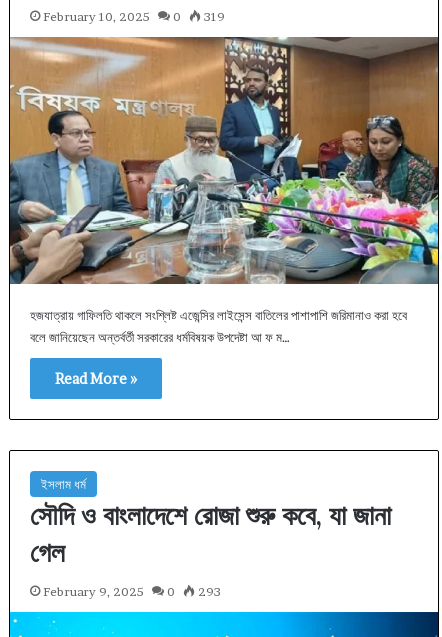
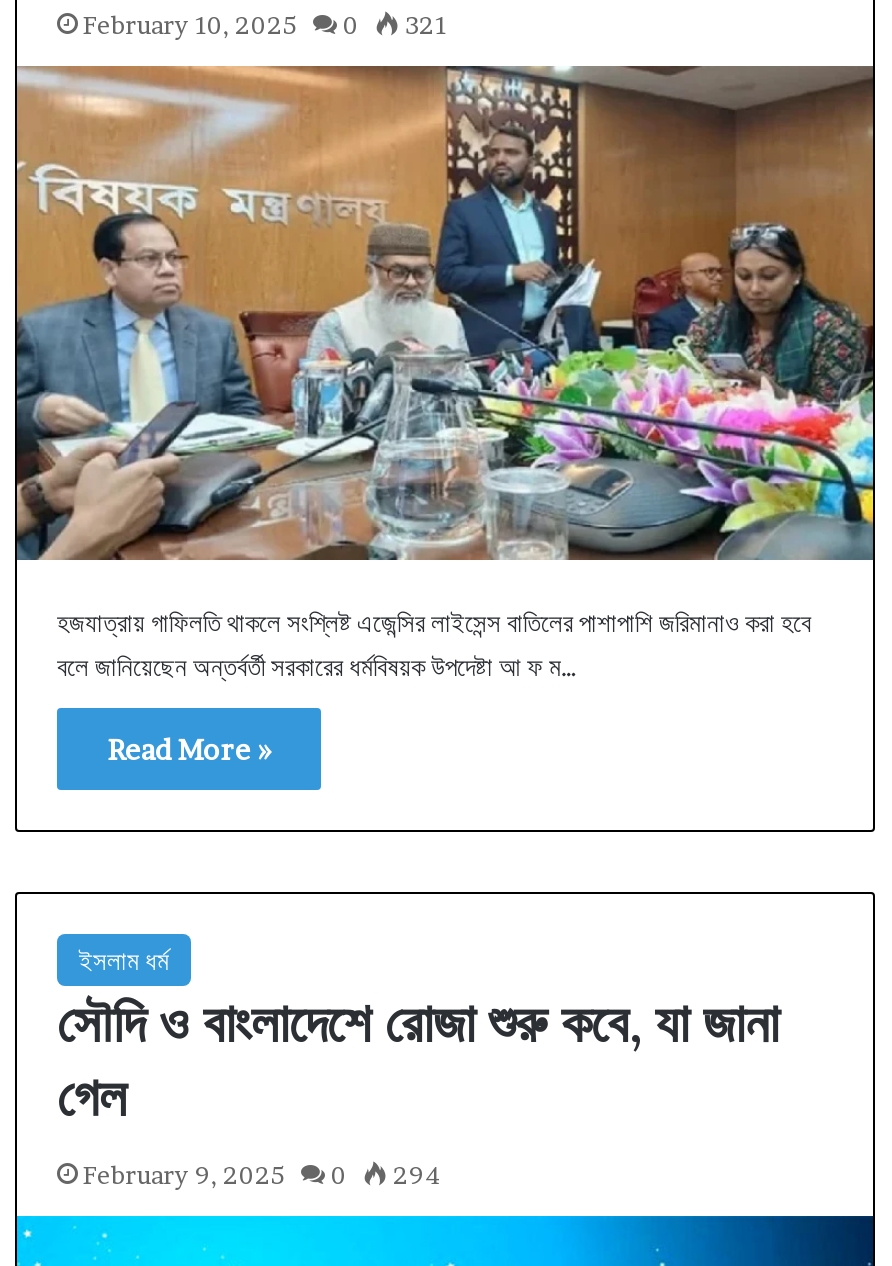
[43,9,225,24] February 10, 2025 0 319 -> [83,10,447,40] February 10, 2025 0 321
[43,584,221,599] February 9, 2025 0 293 -> [83,1160,441,1190] February 9, 2025 0 294

